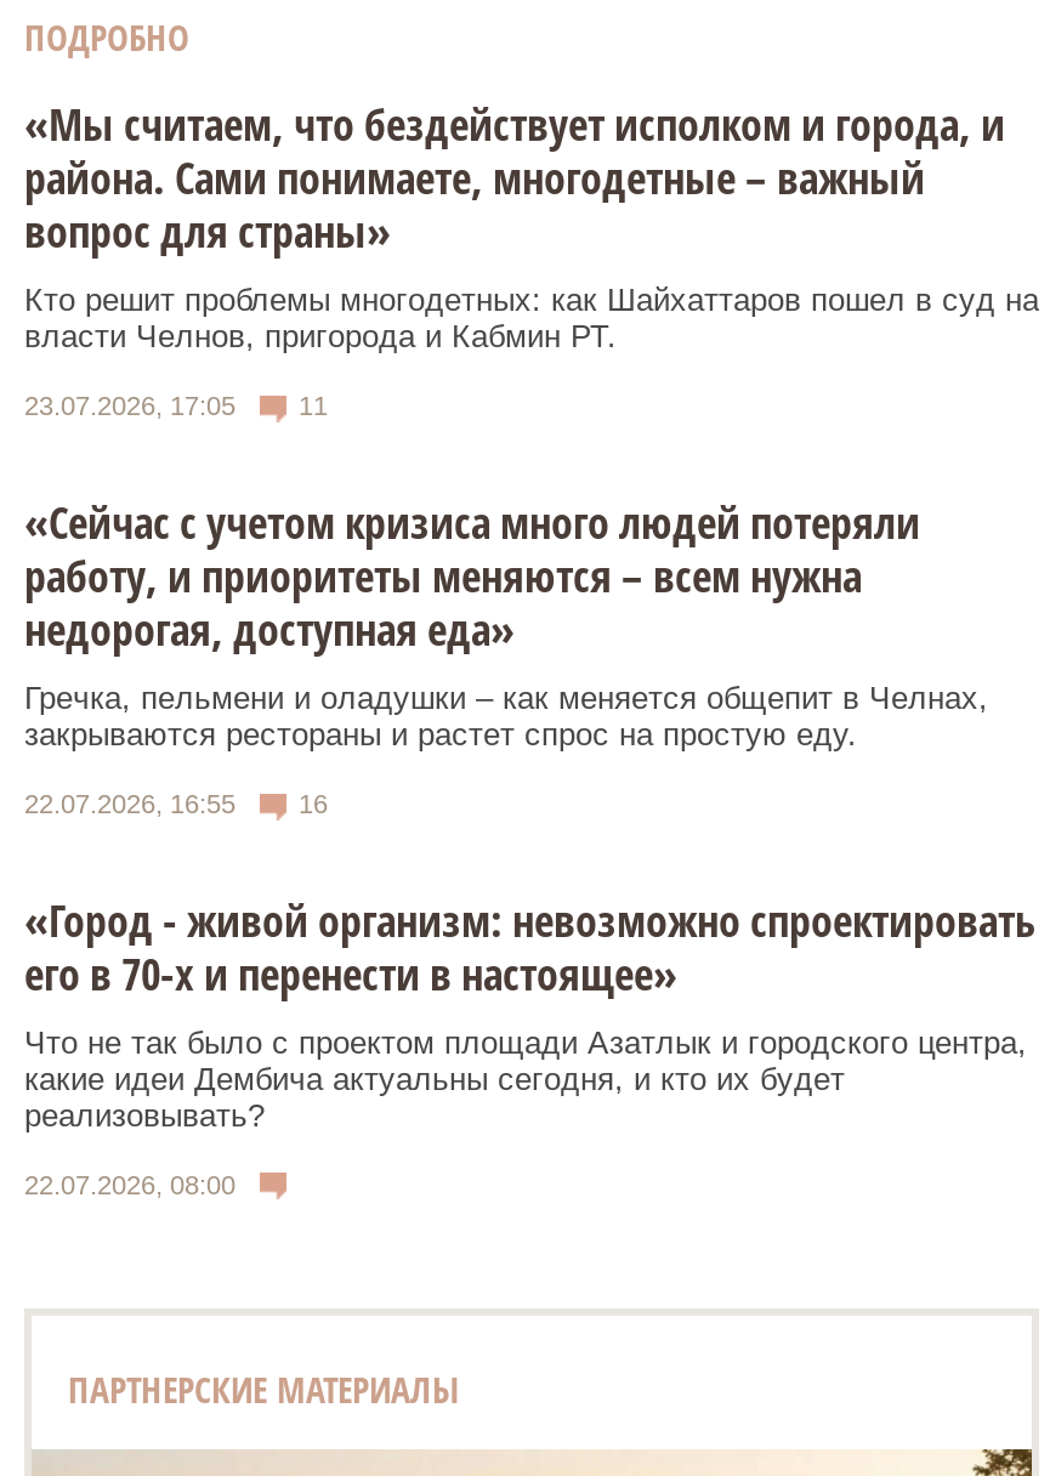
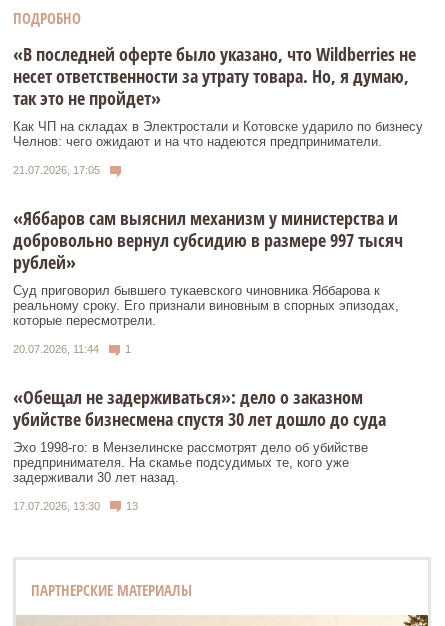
[24,96,1039,355] «Мы считаем, что бездействует исполком и города, и | района. Сами понимаете, многодетные – важный | вопрос для страны» | Кто решит проблемы многодетных: как Шайхаттаров пошел в суд на | власти Челнов, пригорода и Кабмин РТ. -> [13,42,423,149] «В последней оферте было указано, что Wildberries не | несет ответственности за утрату товара. Но, я думаю, | так это не пройдет» | Как ЧП на складах в Электростали и Котовске ударило по бизнесу | Челнов: чего ожидают и на что надеются предприниматели.
[24,392,328,421] 23.07.2026, 17:05 | 11 -> [13,164,100,176] 21.07.2026, 17:05
[24,493,988,753] «Сейчас с учетом кризиса много людей потеряли | работу, и приоритеты меняются – всем нужна | недорогая, доступная еда» | Гречка, пельмени и оладушки – как меняется общепит в Челнах, | закрываются рестораны и растет спрос на простую еду. -> [13,206,403,328] «Яббаров сам выяснил механизм у министерства и | добровольно вернул субсидию в размере 997 тысяч | рублей» | Суд приговорил бывшего тукаевского чиновника Яббарова к | реальному сроку. Его признали виновным в спорных эпизодах, | которые пересмотрели.
[24,789,328,818] 22.07.2026, 16:55 | 16 -> [13,343,131,355] 20.07.2026, 11:44 | 1
[24,890,1037,1133] «Город - живой организм: невозможно спроектировать | его в 70-х и перенести в настоящее» | Что не так было с проектом площади Азатлык и городского центра, | какие идеи Дембича актуальны сегодня, и кто их будет | реализовывать? -> [13,385,386,485] «Обещал не задерживаться»: дело о заказном | убийстве бизнесмена спустя 30 лет дошло до суда | Эхо 1998-го: в Мензелинске рассмотрят дело об убийстве | предпринимателя. На скамье подсудимых те, кого уже | задерживали 30 лет назад.
[24,1169,235,1198] 22.07.2026, 08:00 -> [13,500,138,512] 17.07.2026, 13:30 | 13

